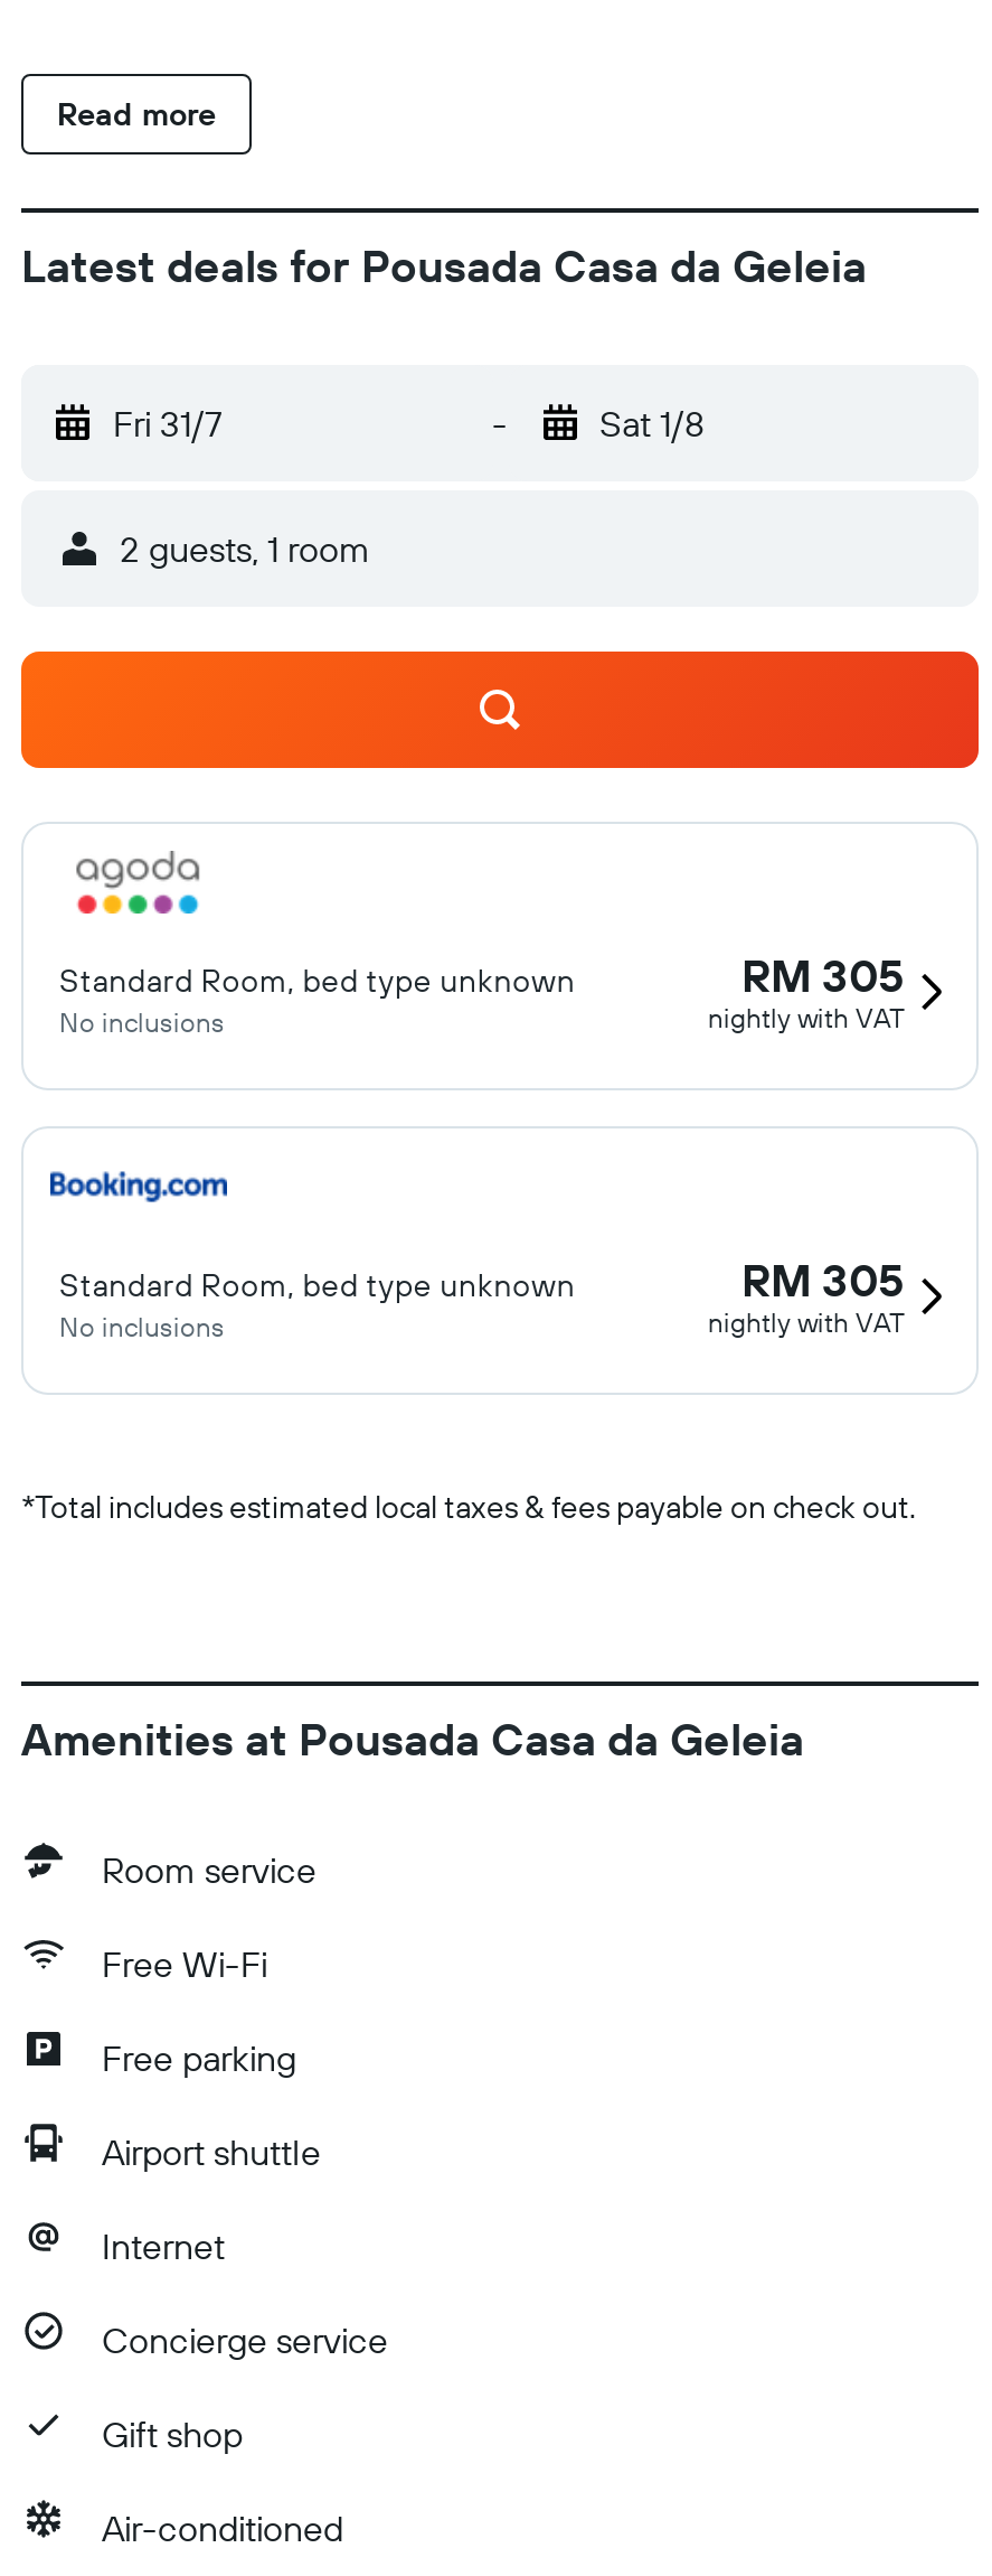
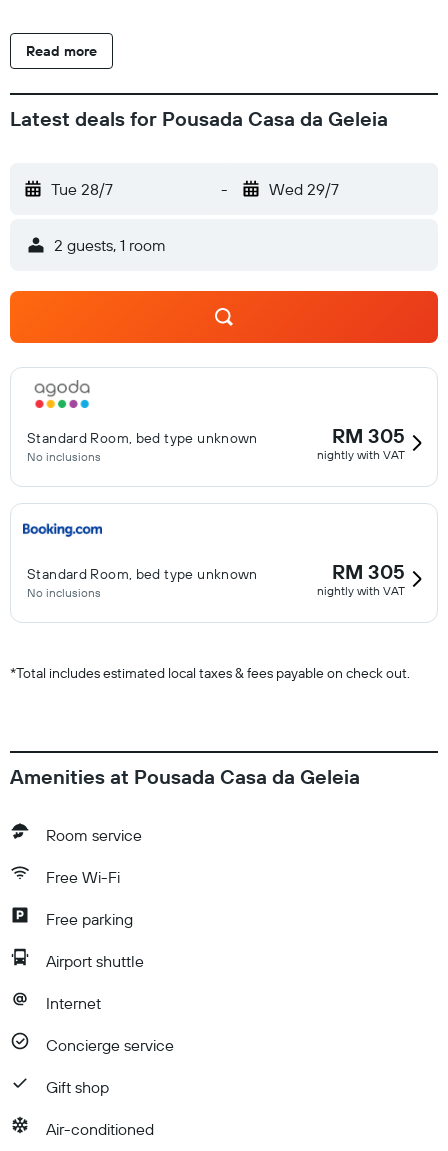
[113,401,223,446] Fri 31/7 -> [51,179,113,199] Tue 28/7
[599,401,705,446] Sat 1/8 -> [268,179,338,199] Wed 29/7

